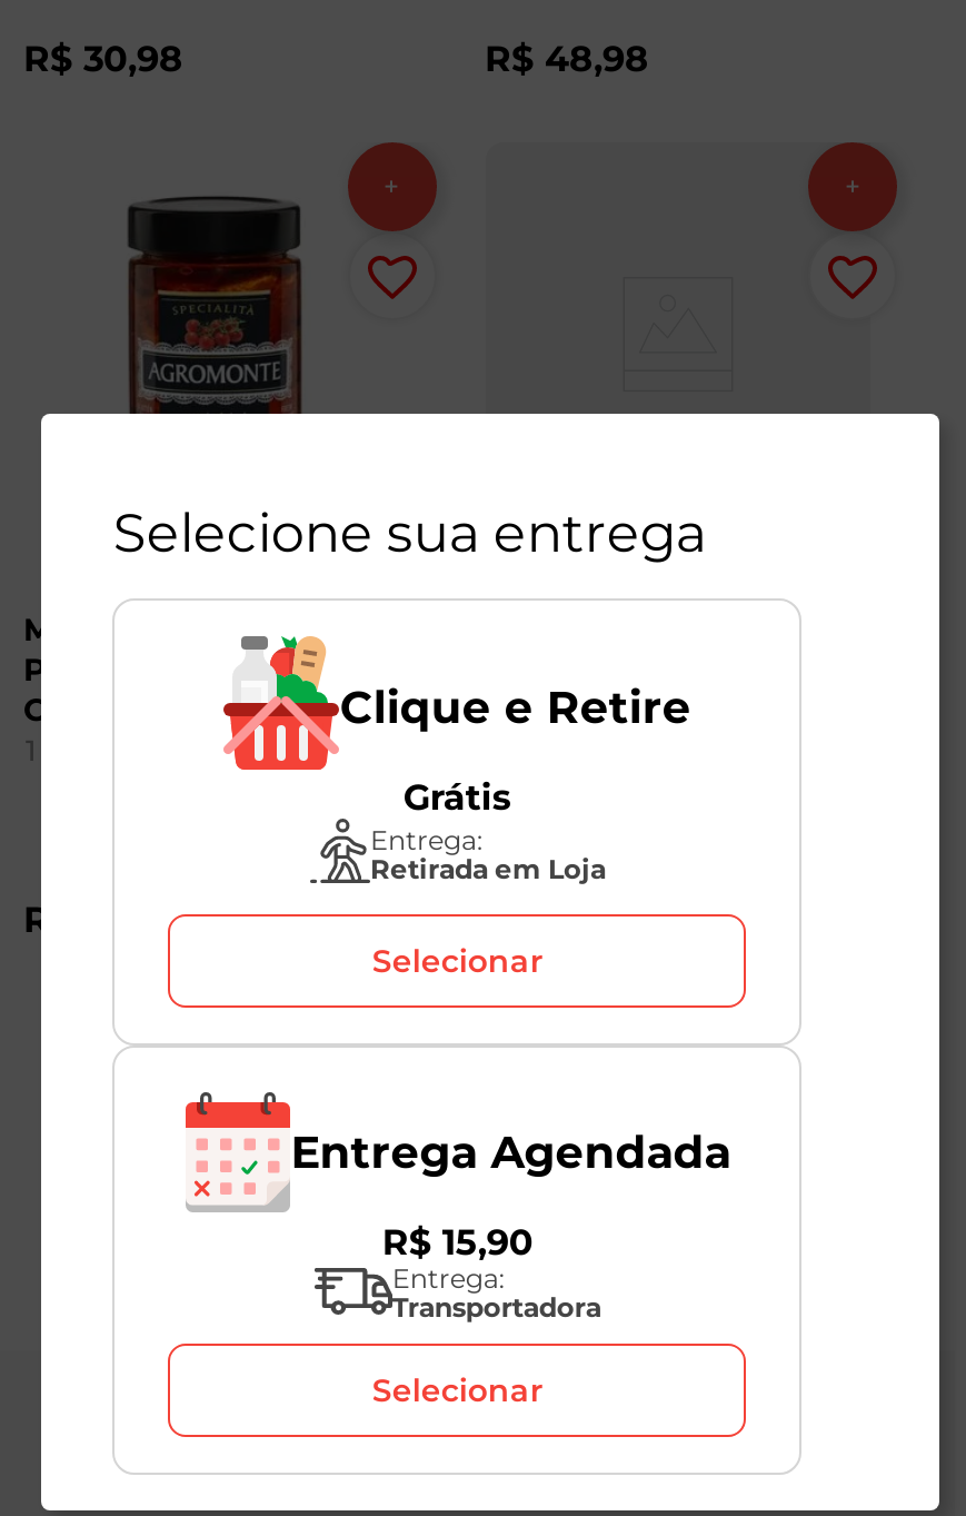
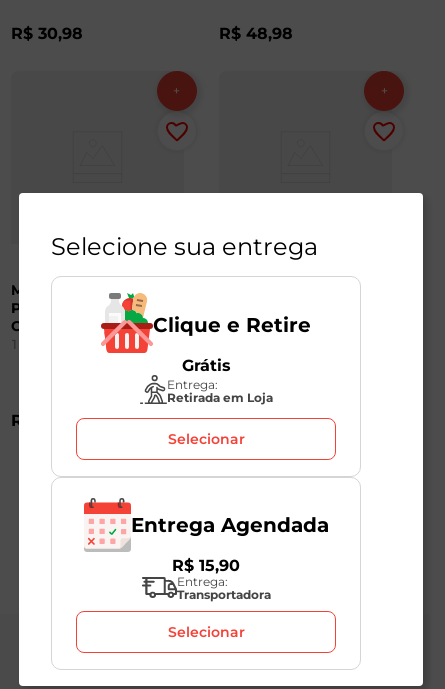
[128,196,301,414] [image] -> none

